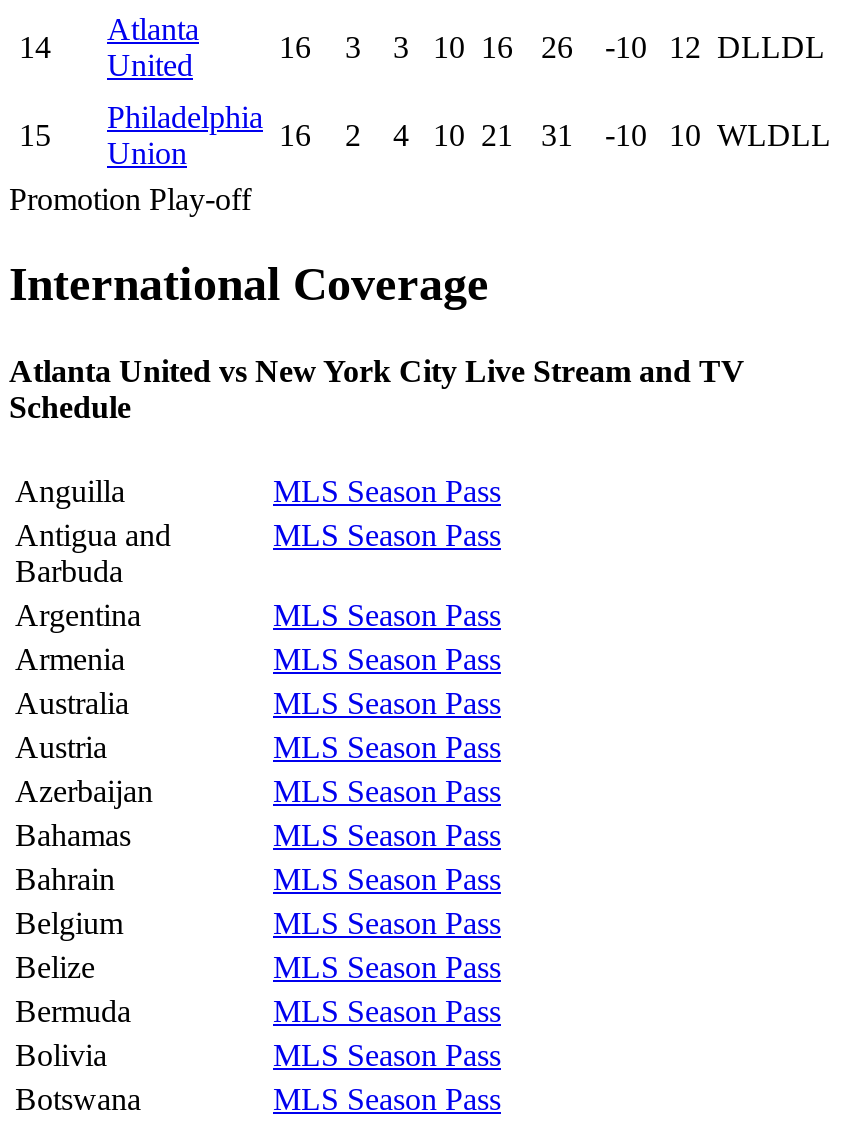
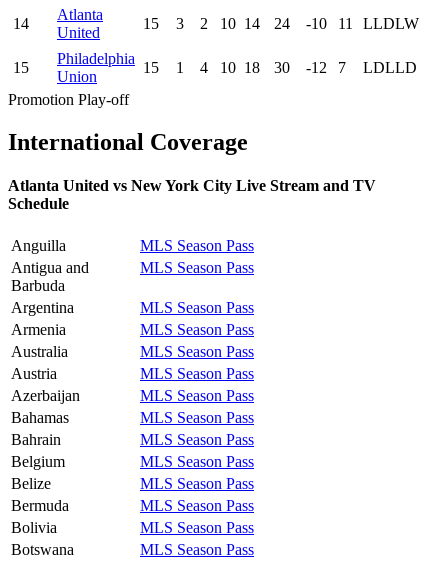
[279,30,311,64] 16 -> [143,15,159,32] 15
[393,30,409,64] 3 -> [200,15,208,32] 2
[433,30,513,64] 10 16 -> [220,15,260,32] 10 14
[541,30,573,64] 26 -> [274,15,290,32] 24
[669,30,825,64] 12 DL L DL -> [338,15,419,32] 11 LL D LW
[279,118,311,152] 16 -> [143,59,159,76] 15
[345,118,361,152] 2 -> [176,59,184,76] 1
[433,118,831,152] 10 21 | 31 | -10 | 10 WL DL L -> [220,59,417,76] 10 18 | 30 | -12 | 7 | L DL L D

